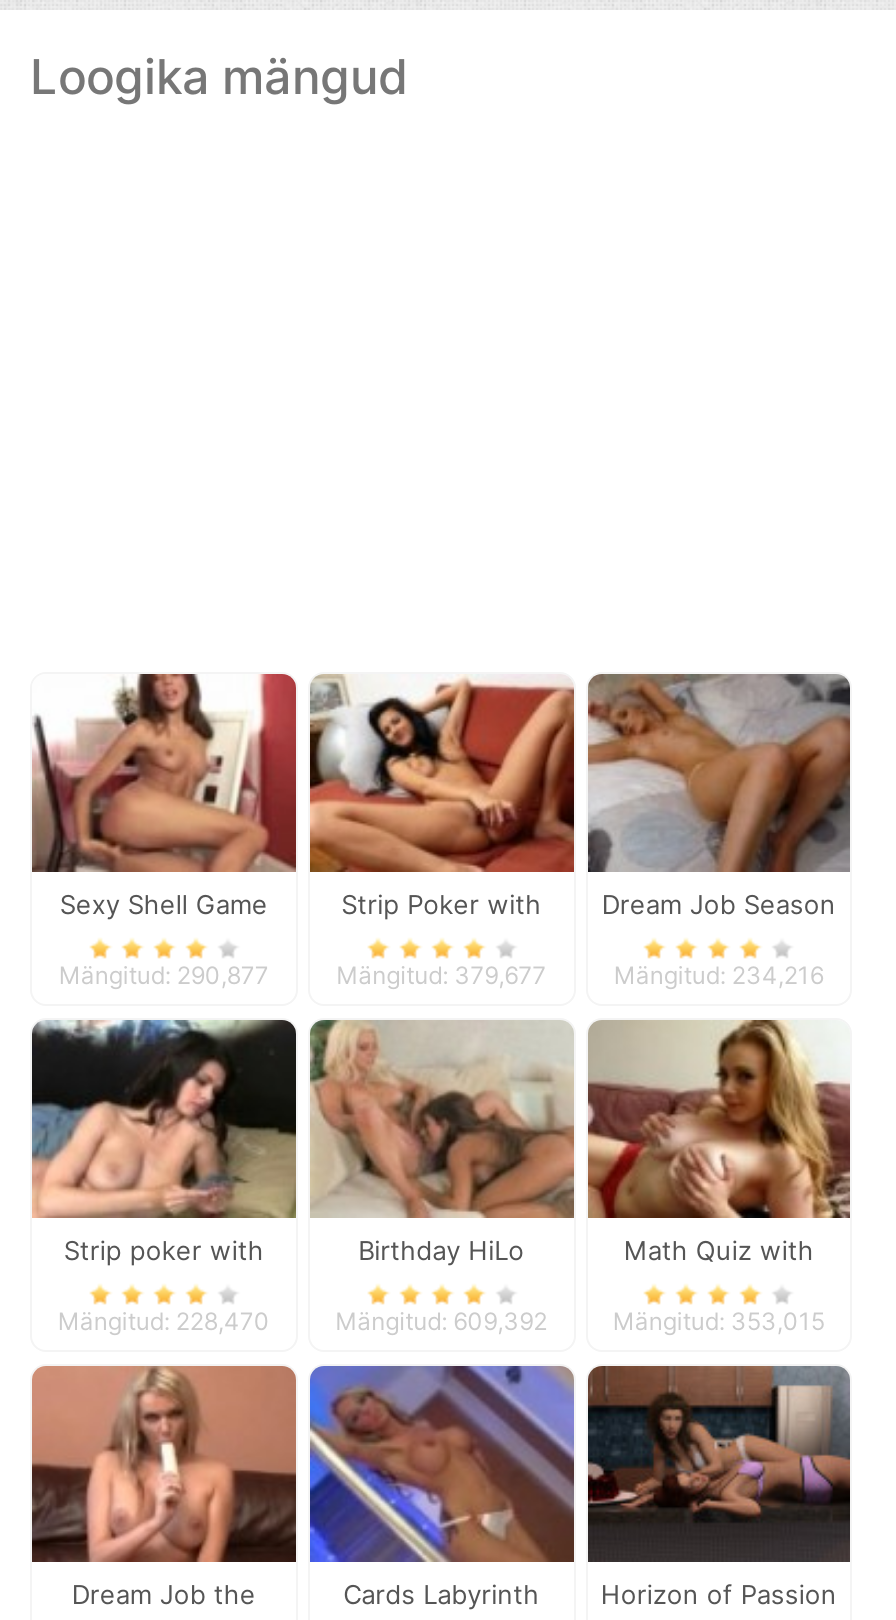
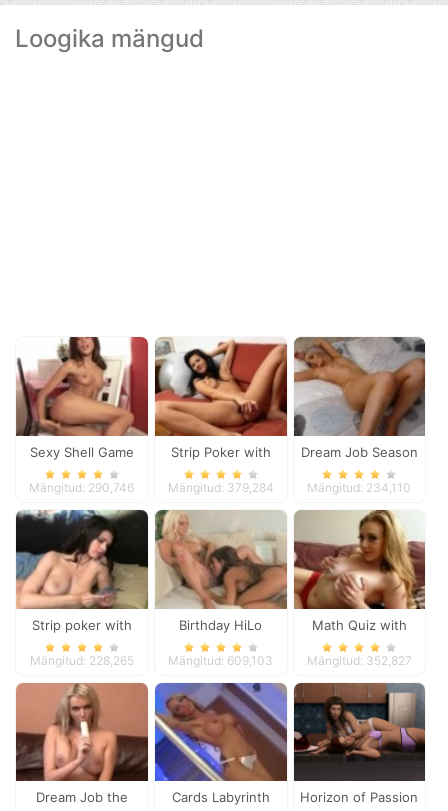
[59,960,269,990] Mängitud: 290,877 -> [29,480,134,495] Mängitud: 290,746
[336,960,546,990] Mängitud: 379,677 -> [168,480,274,495] Mängitud: 379,284
[614,960,824,990] Mängitud: 234,216 -> [307,480,411,495] Mängitud: 234,110
[58,1305,270,1335] Mängitud: 228,470 -> [30,653,134,668] Mängitud: 228,265
[335,1305,547,1335] Mängitud: 609,392 -> [168,653,273,668] Mängitud: 609,103
[613,1305,825,1335] Mängitud: 353,015 -> [307,653,412,668] Mängitud: 352,827

